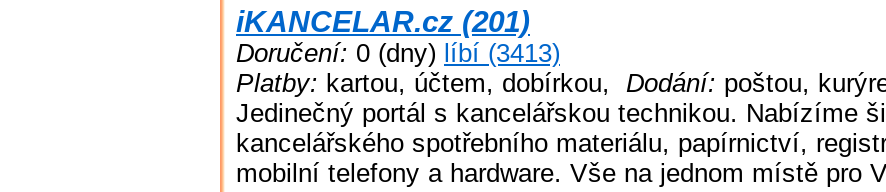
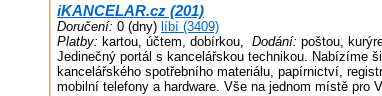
[236,38,560,68] Doručení: 0 (dny) líbí (3413) -> [57,19,219,34] Doručení: 0 (dny) líbí (3409)

